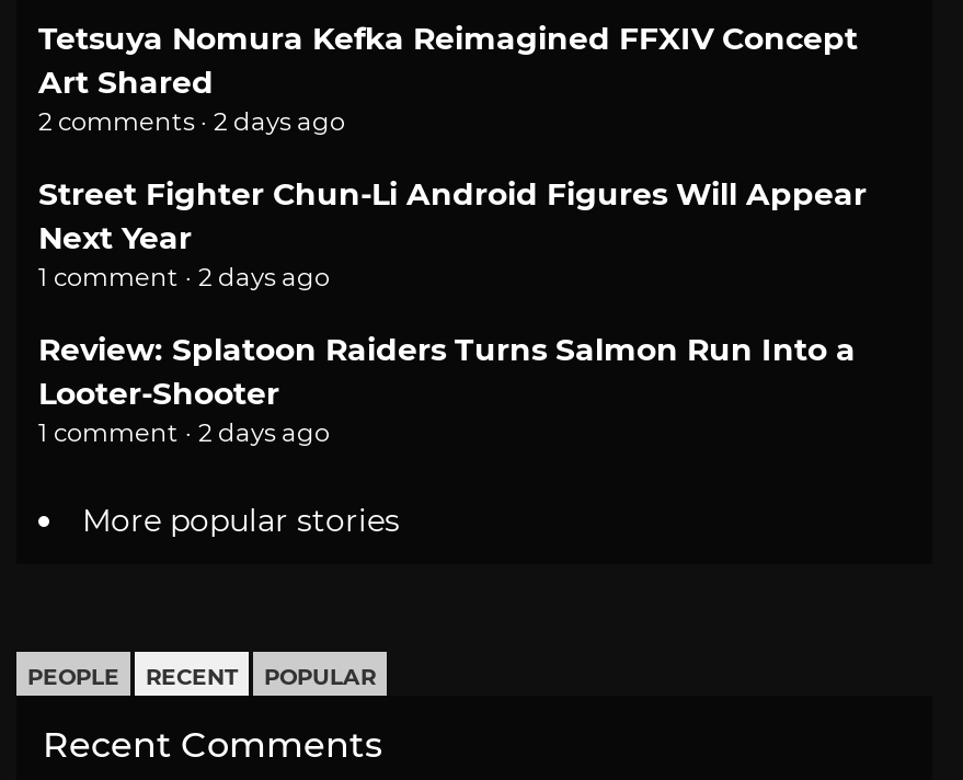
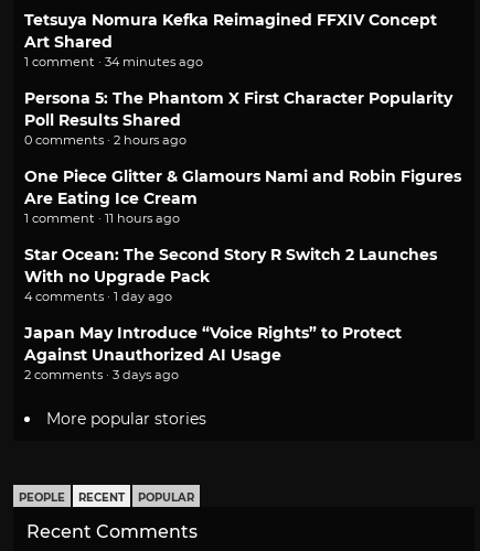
[38,106,867,448] 2 comments · 2 days ago | Street Fighter Chun-Li Android Figures Will Appear | Next Year | 1 comment · 2 days ago | Review: Splatoon Raiders Turns Salmon Run Into a | Looter-Shooter | 1 comment · 2 days ago -> [24,54,461,382] 1 comment · 34 minutes ago | Persona 5: The Phantom X First Character Popularity | Poll Results Shared | 0 comments · 2 hours ago | One Piece Glitter & Glamours Nami and Robin Figures | Are Eating Ice Cream | 1 comment · 11 hours ago | Star Ocean: The Second Story R Switch 2 Launches | With no Upgrade Pack | 4 comments · 1 day ago | Japan May Introduce “Voice Rights” to Protect | Against Unauthorized AI Usage | 2 comments · 3 days ago

